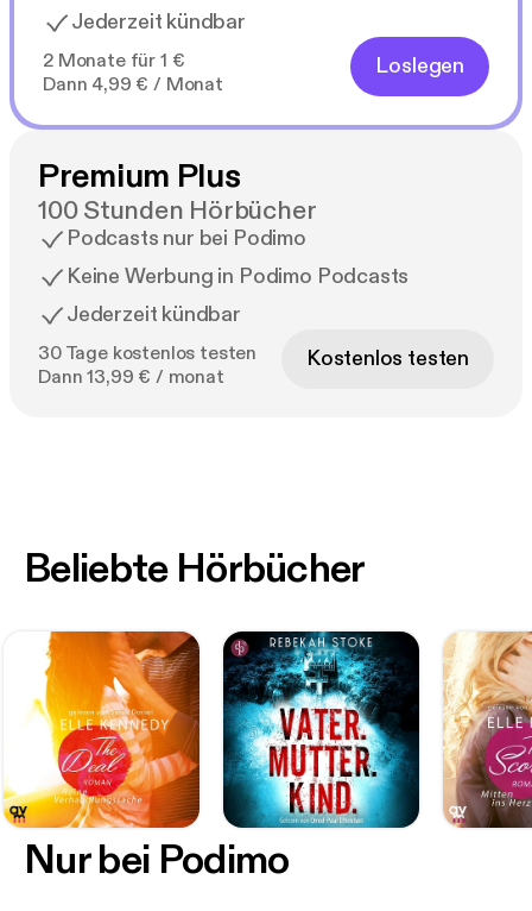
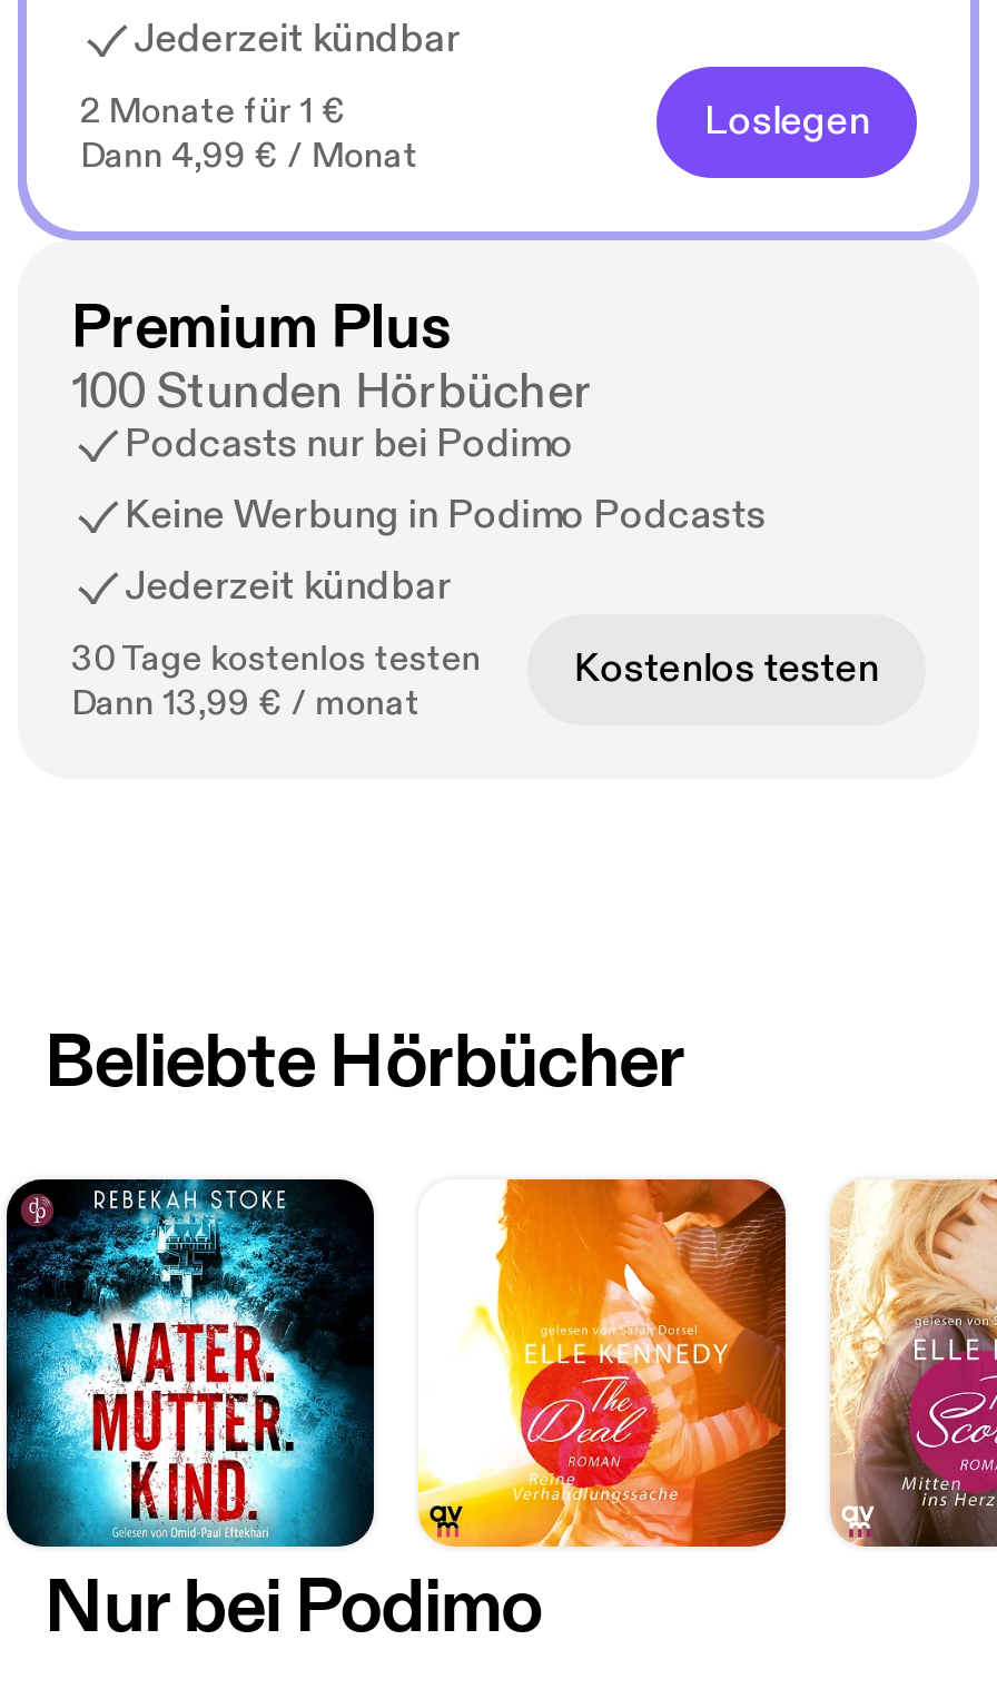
[4,630,201,829] [image] -> [7,1177,376,1549] [image]
[222,630,420,829] [image] -> [416,1177,788,1549] [image]

